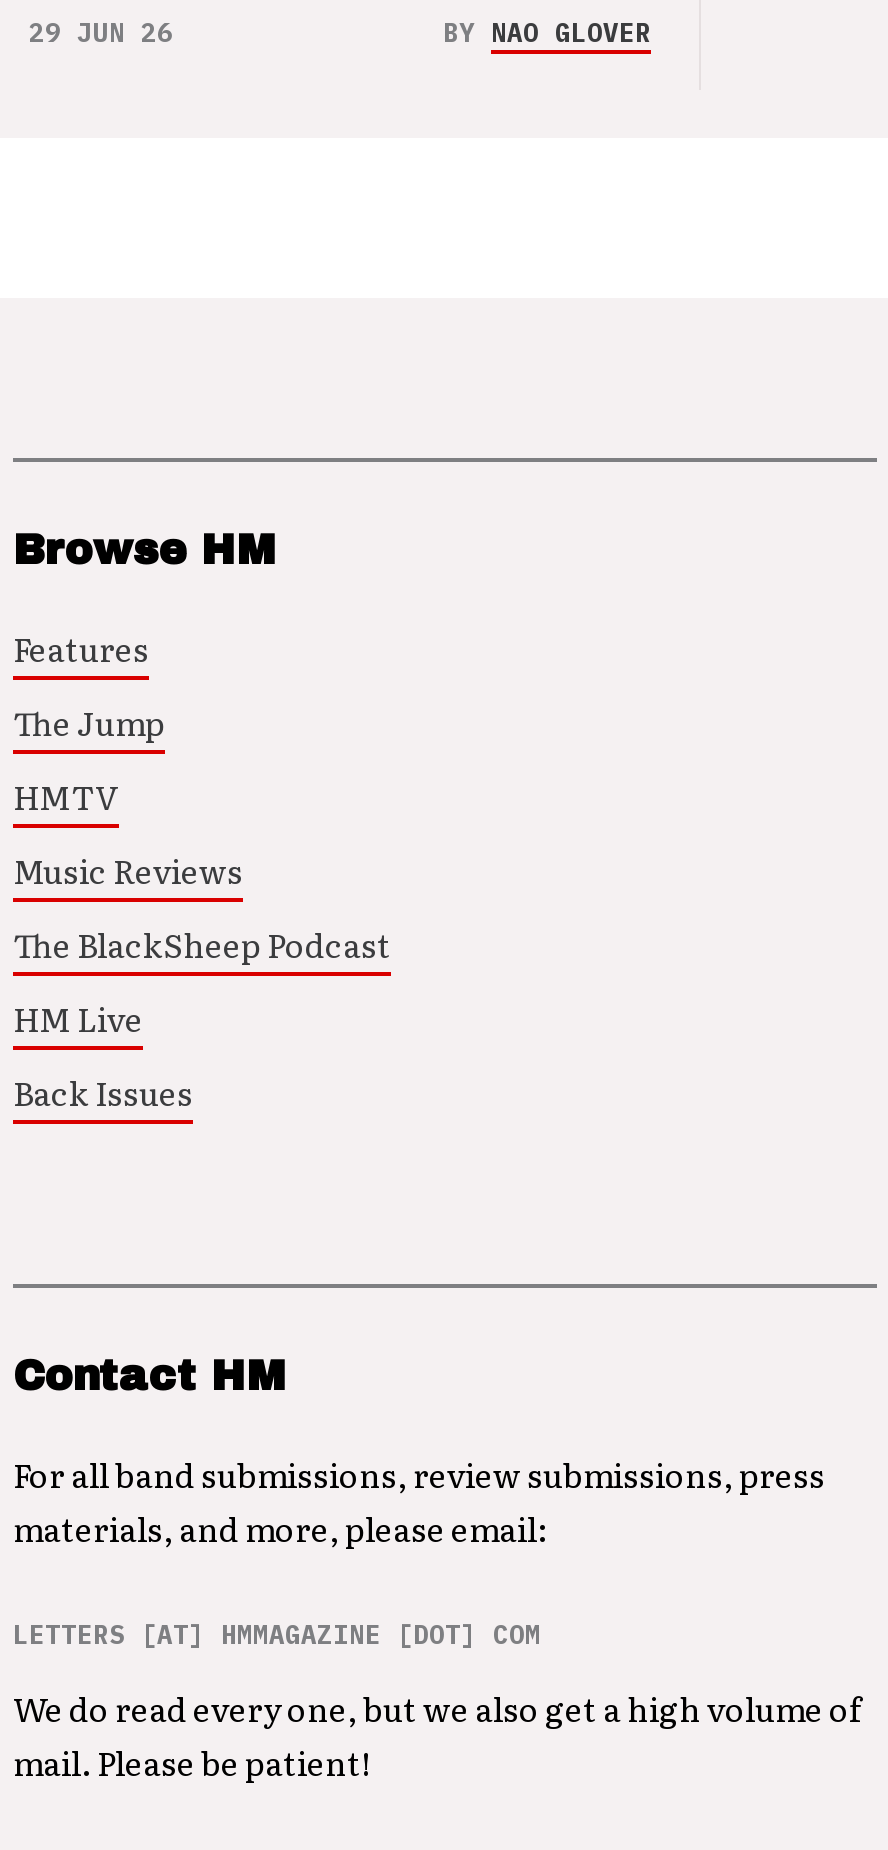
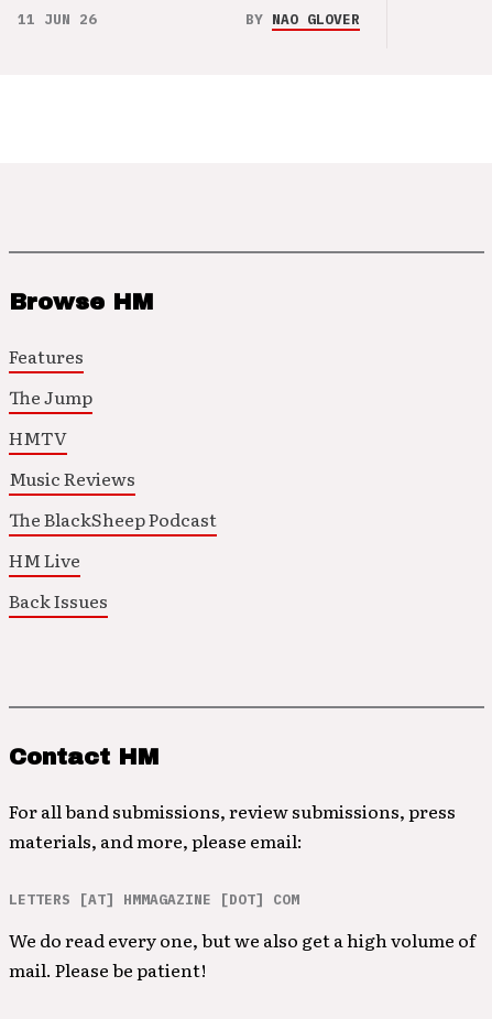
[29,16,173,50] 29 JUN 26 -> [18,10,97,29] 11 JUN 26

